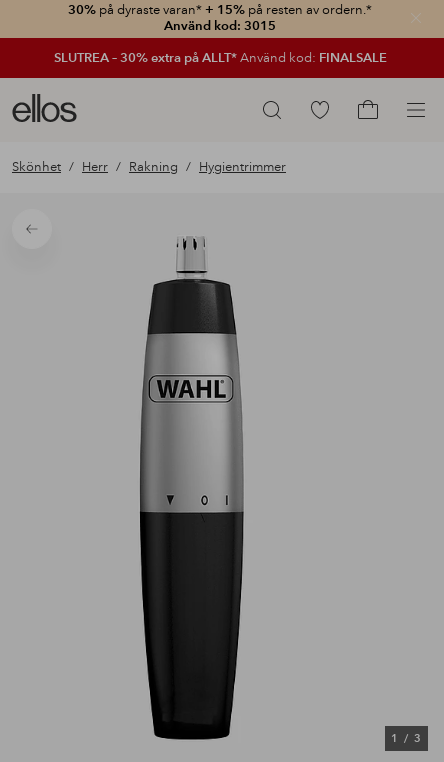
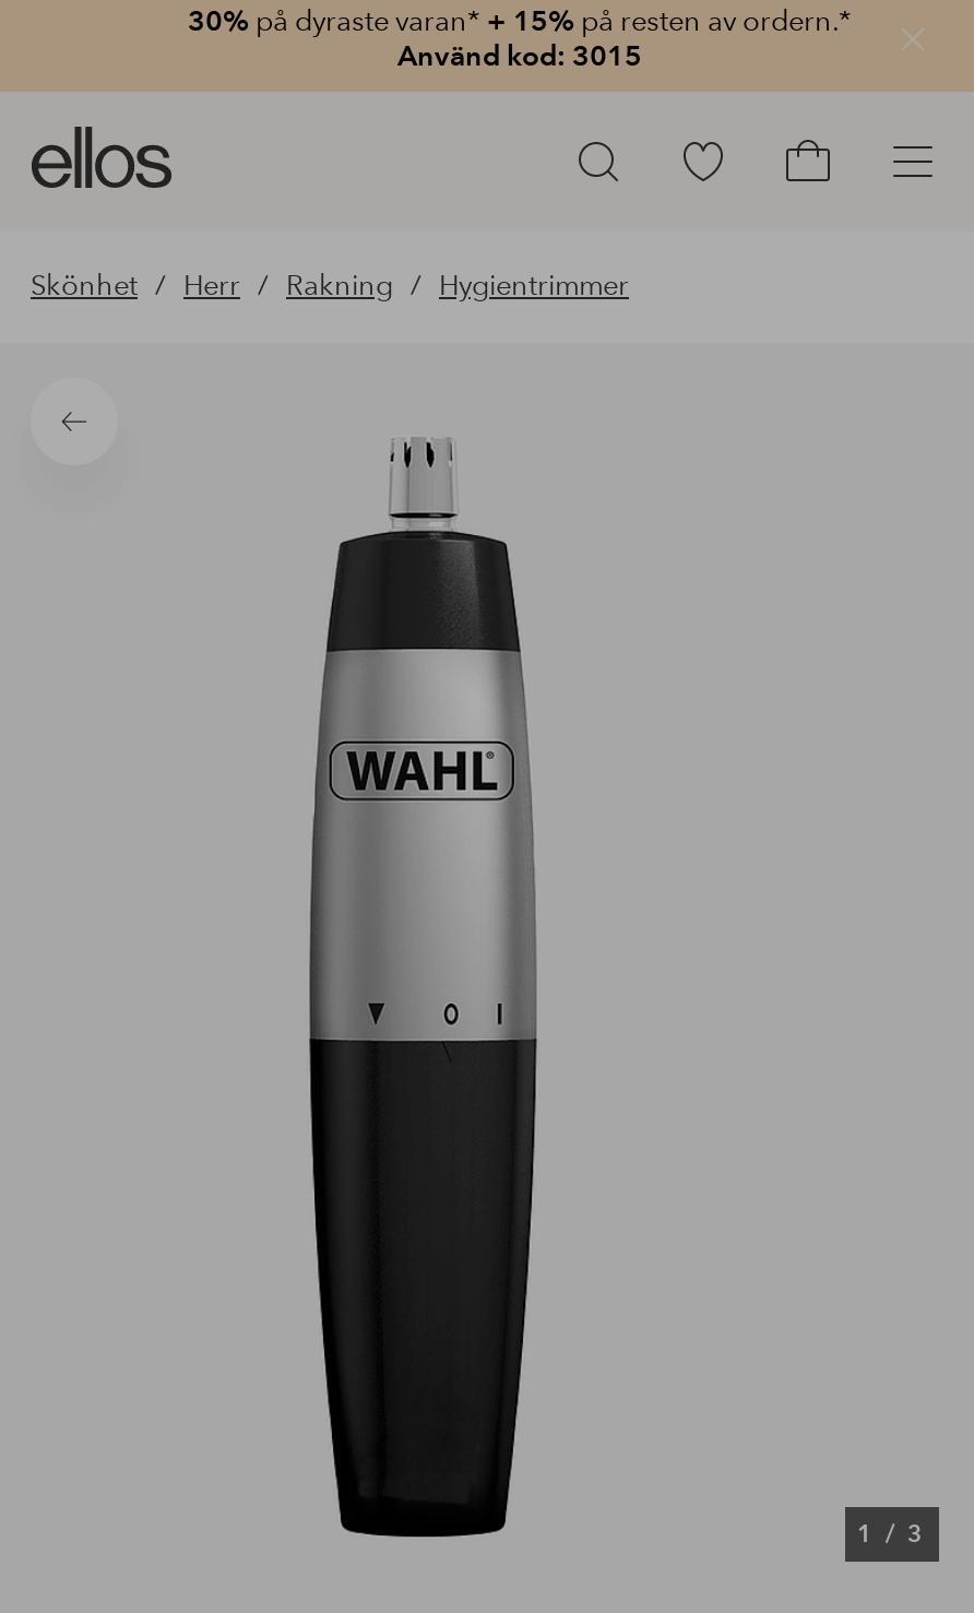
[53,50,386,66] SLUTREA – 30% extra på ALLT* Använd kod: FINALSALE -> none

